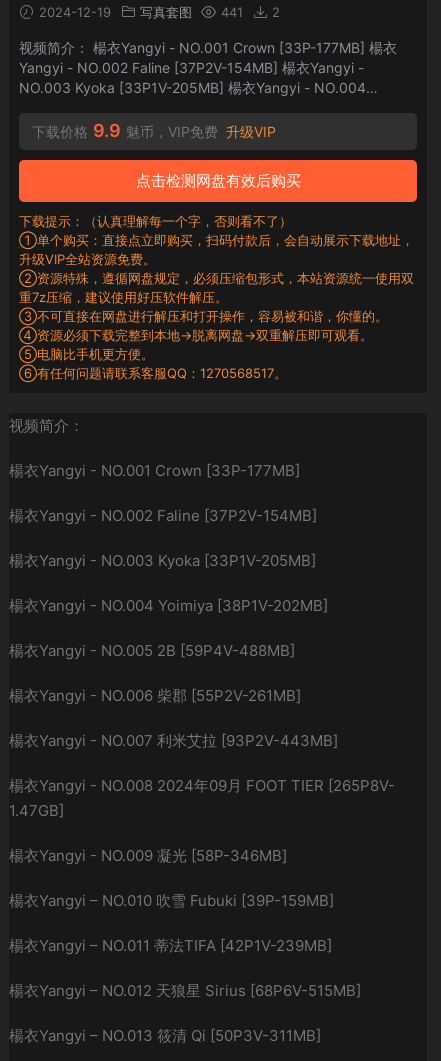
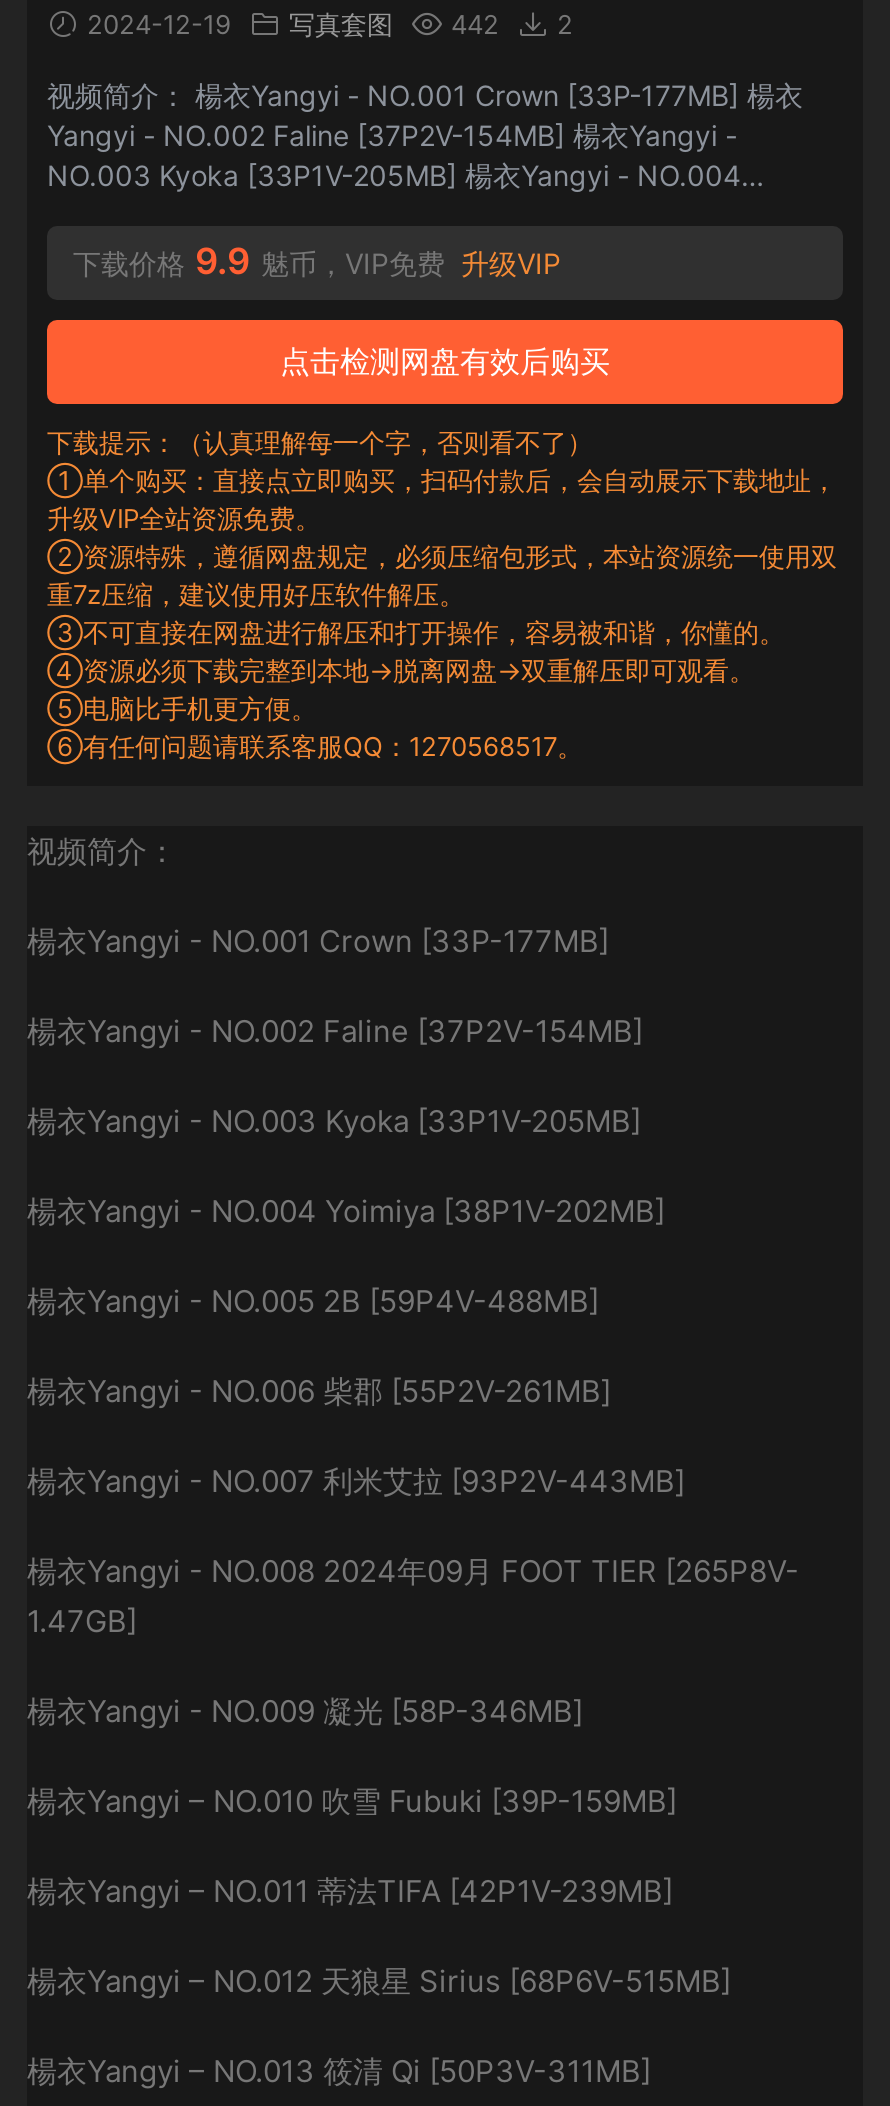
[35,4,280,20] 2024-12-19 写真套图 441 2 -> [79,8,573,40] 2024-12-19 写真套图 442 2

